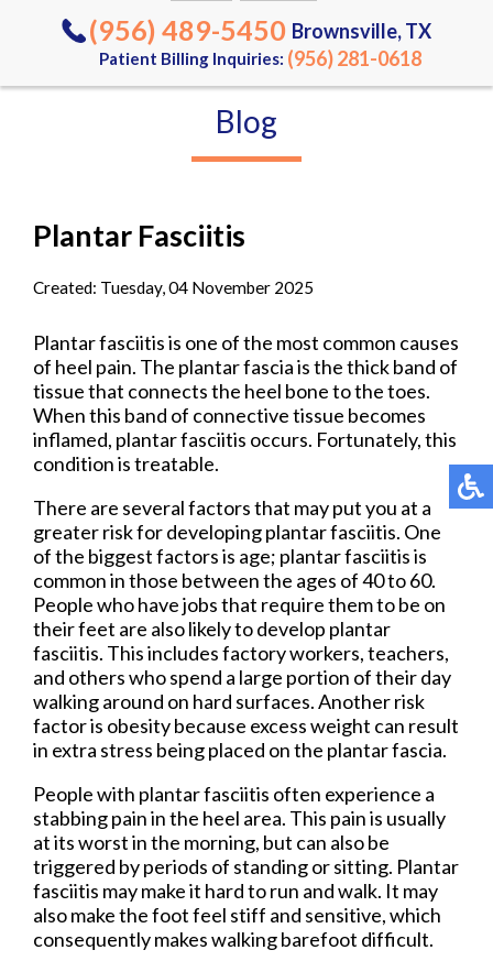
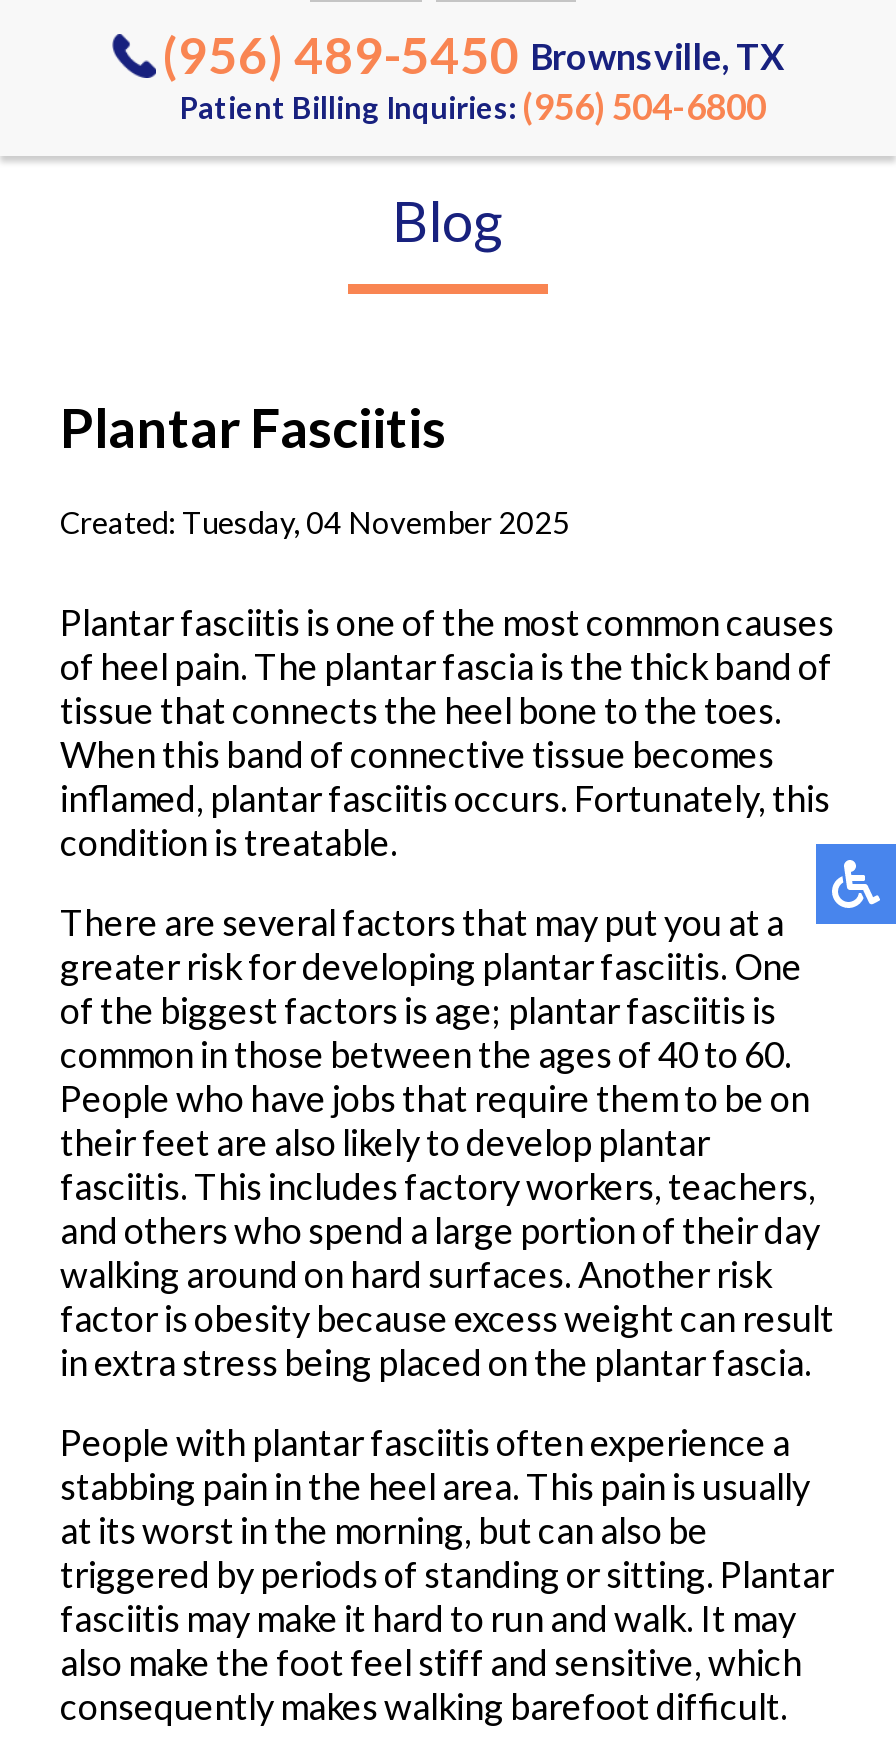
[99,46,421,70] Patient Billing Inquiries: (956) 281-0618 -> [180,83,766,127] Patient Billing Inquiries: (956) 504-6800

